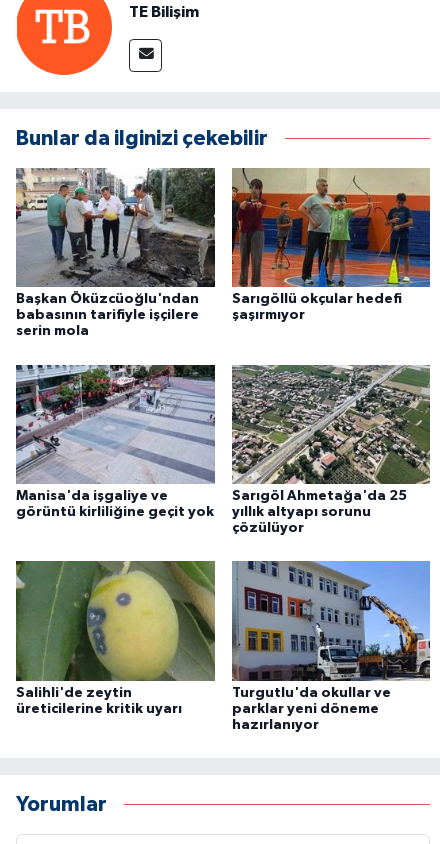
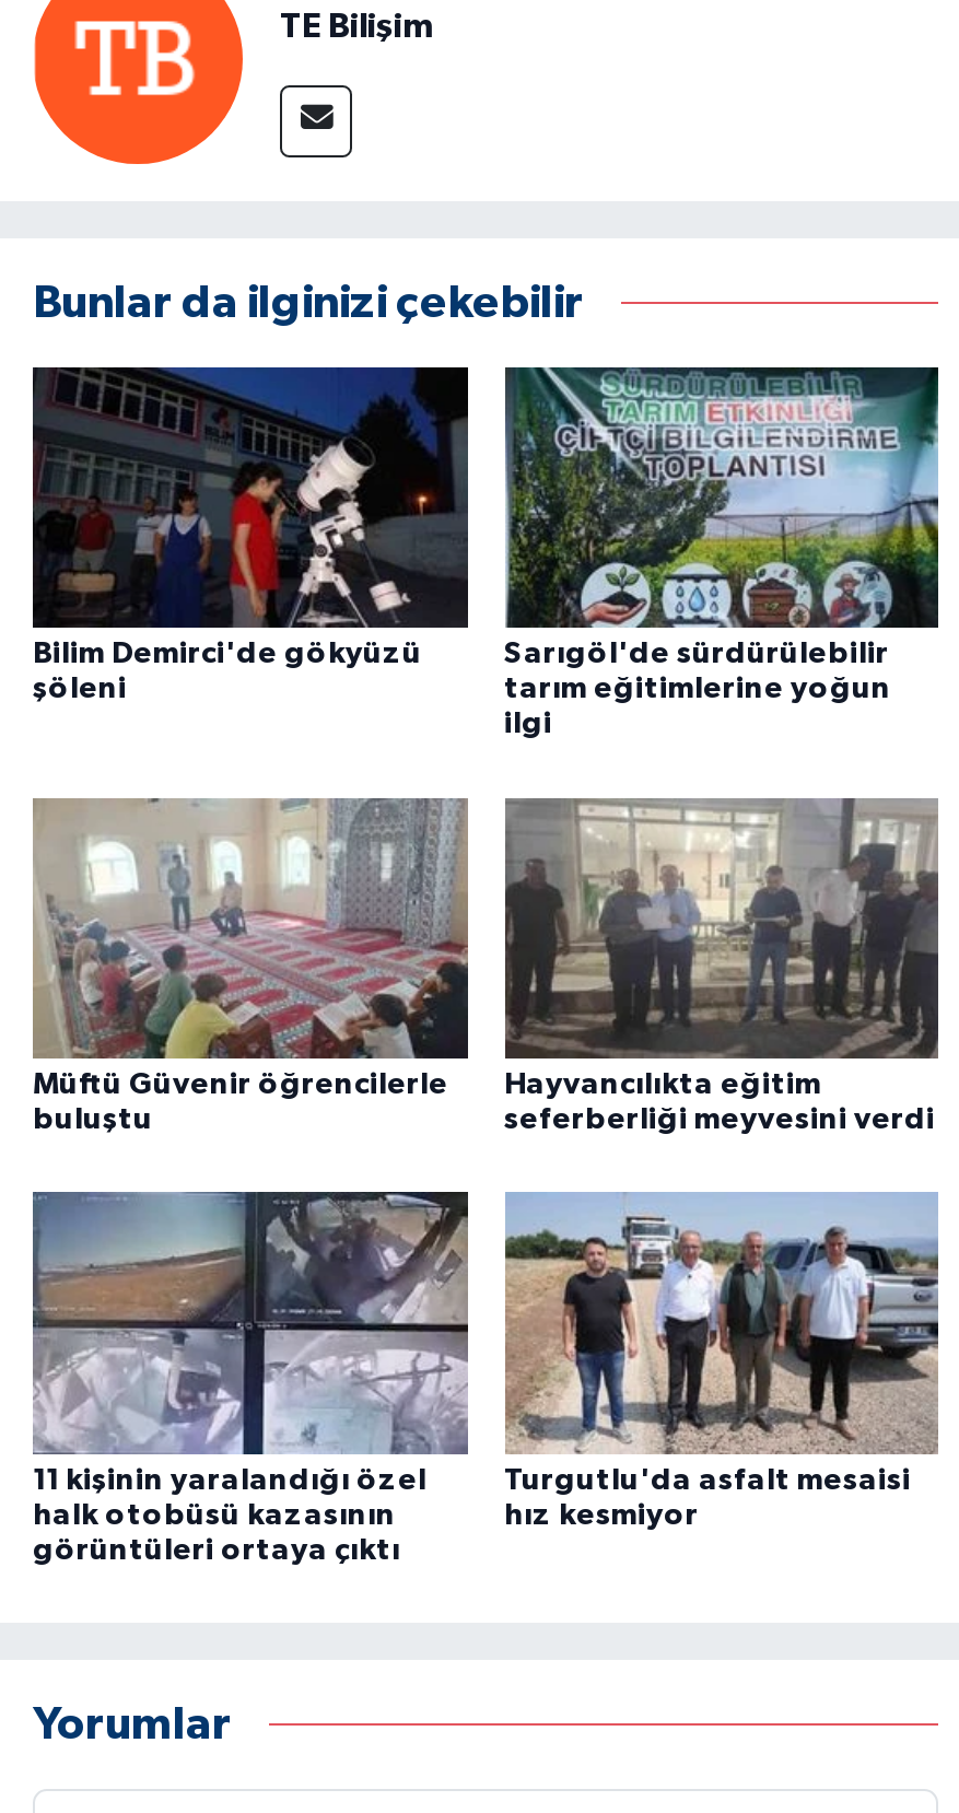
[15,167,215,338] [image] | Başkan Öküzcüoğlu'ndan | babasının tarifiyle işçilere | serin mola -> [33,365,468,704] [image] | Bilim Demirci'de gökyüzü | şöleni
[231,167,431,322] [image] | Sarıgöllü okçular hedefi | şaşırmıyor -> [503,365,940,739] [image] | Sarıgöl'de sürdürülebilir | tarım eğitimlerine yoğun | ilgi
[15,364,216,519] [image] | Manisa'da işgaliye ve | görüntü kirliliğine geçit yok -> [33,798,470,1135] [image] | Müftü Güvenir öğrencilerle | buluştu
[231,365,430,535] [image] | Sarıgöl Ahmetağa'da 25 | yıllık altyapı sorunu | çözülüyor -> [504,798,938,1135] [image] | Hayvancılıkta eğitim | seferberliği meyvesini verdi
[16,560,216,716] [image] | Salihli'de zeytin | üreticilerine kritik uyarı -> [33,1192,470,1565] [image] | 11 kişinin yaralandığı özel | halk otobüsü kazasının | görüntüleri ortaya çıktı
[231,561,431,732] [image] | Turgutlu'da okullar ve | parklar yeni döneme | hazırlanıyor -> [504,1192,940,1530] [image] | Turgutlu'da asfalt mesaisi | hız kesmiyor

